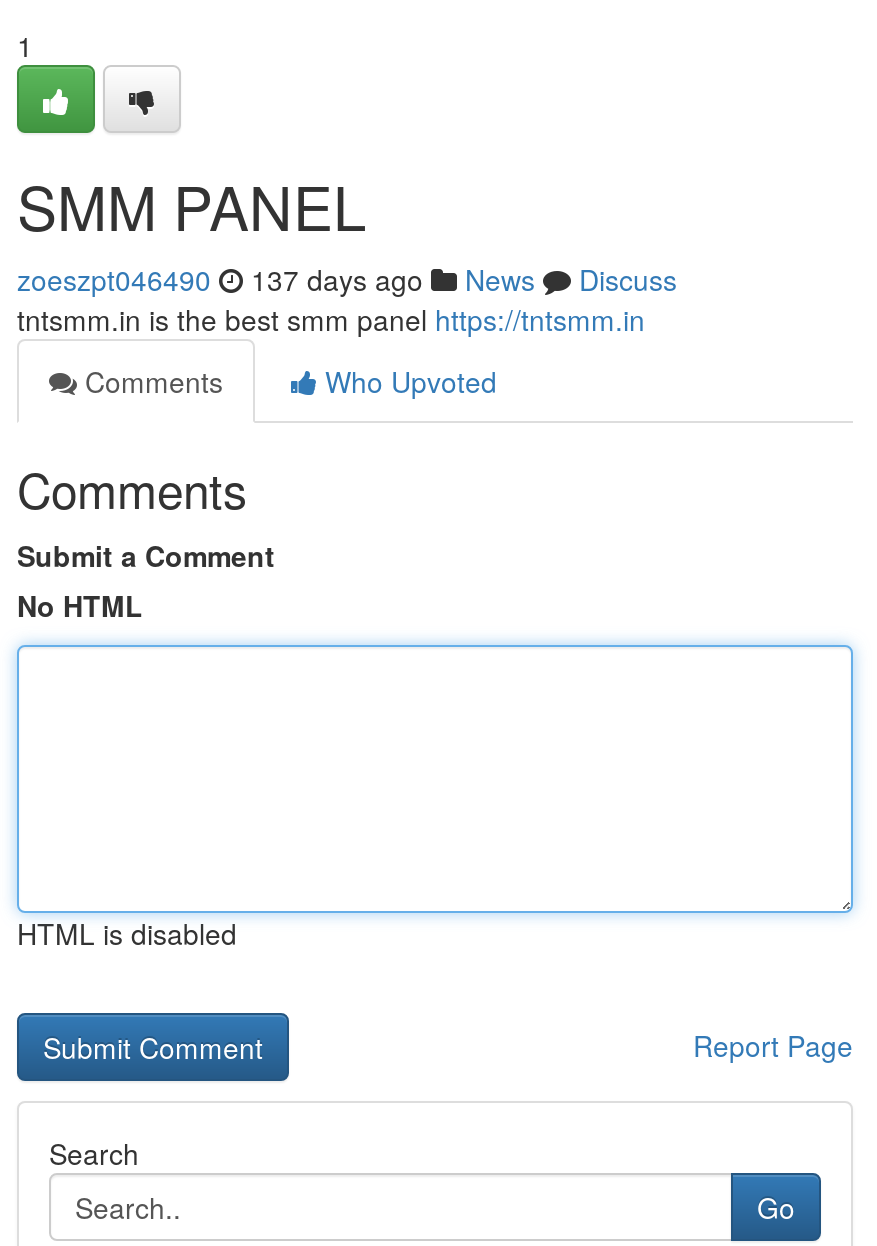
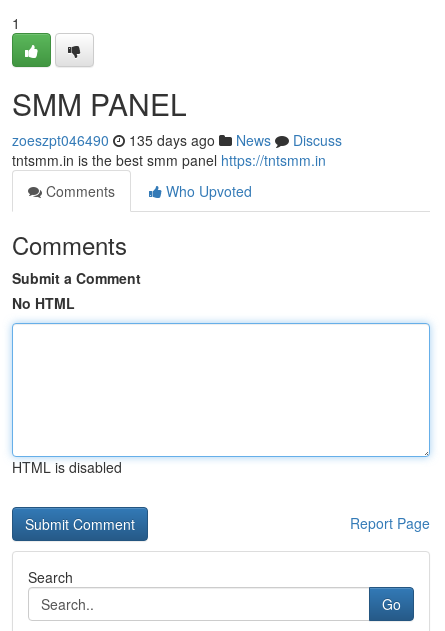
[17,259,677,299] zoeszpt046490 137 days ago News Discuss -> [12,130,342,150] zoeszpt046490 135 days ago News Discuss

